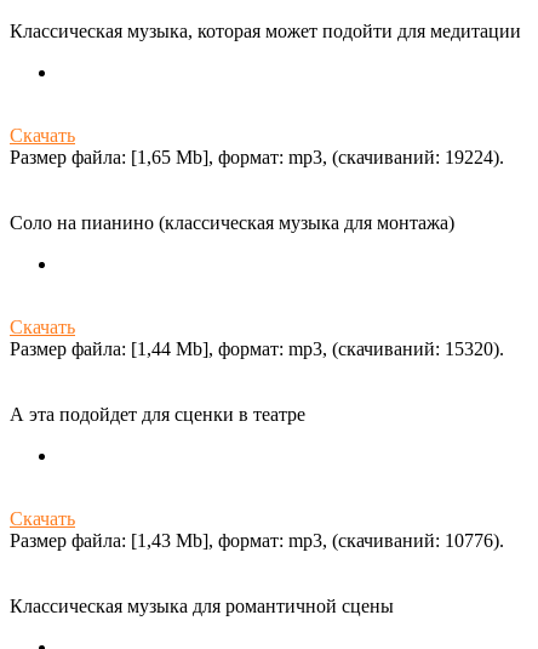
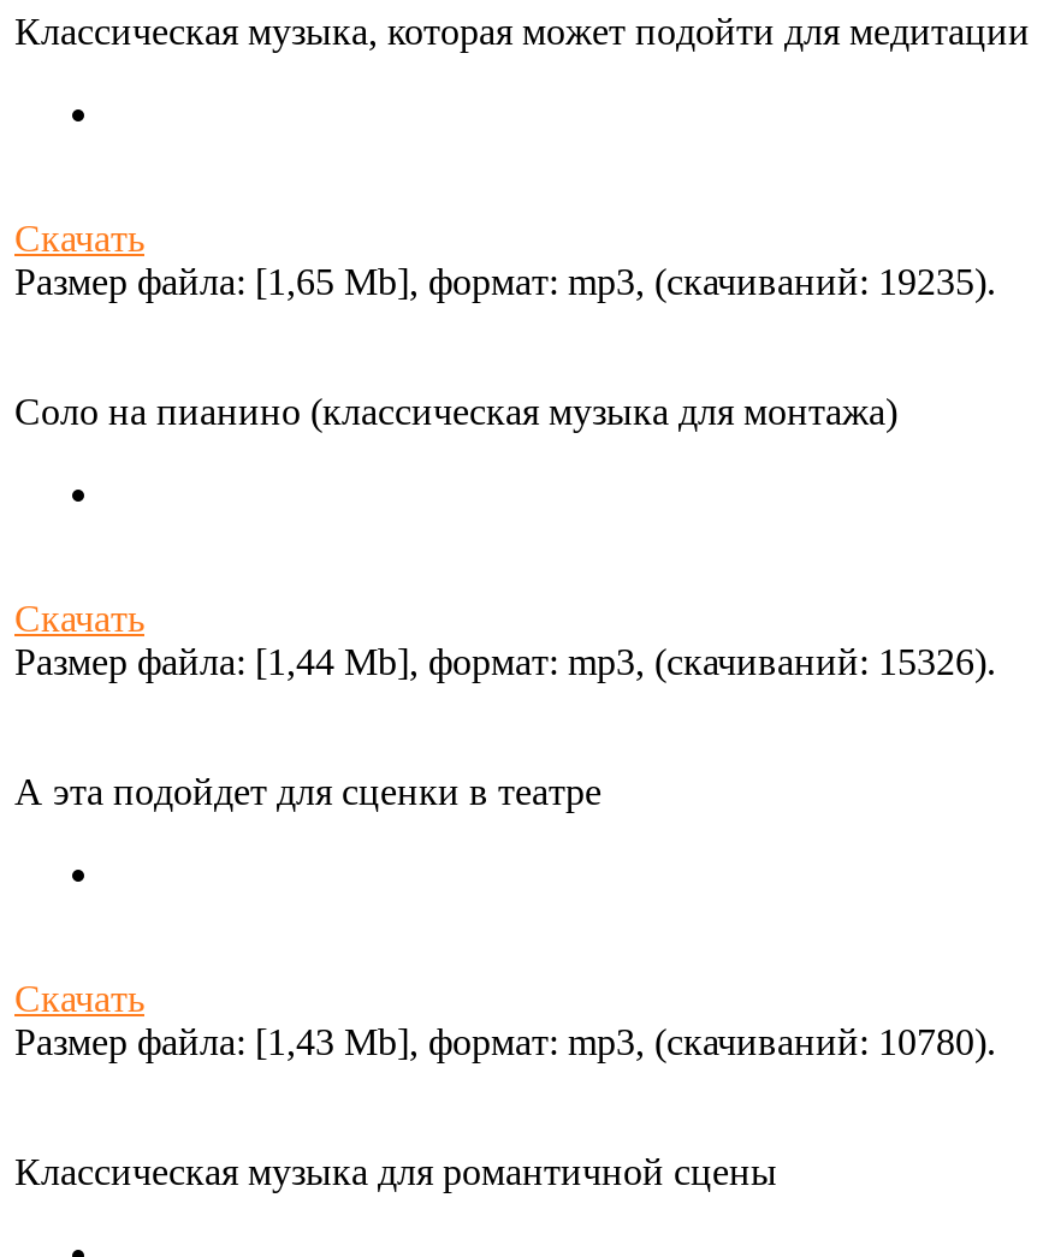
[10,147,504,167] Размер файла: [1,65 Mb], формат: mp3, (cкачиваний: 19224). -> [14,261,996,302] Размер файла: [1,65 Mb], формат: mp3, (cкачиваний: 19235).
[10,338,504,359] Размер файла: [1,44 Mb], формат: mp3, (cкачиваний: 15320). -> [14,641,996,682] Размер файла: [1,44 Mb], формат: mp3, (cкачиваний: 15326).
[10,530,504,551] Размер файла: [1,43 Mb], формат: mp3, (cкачиваний: 10776). -> [14,1021,996,1062] Размер файла: [1,43 Mb], формат: mp3, (cкачиваний: 10780).

